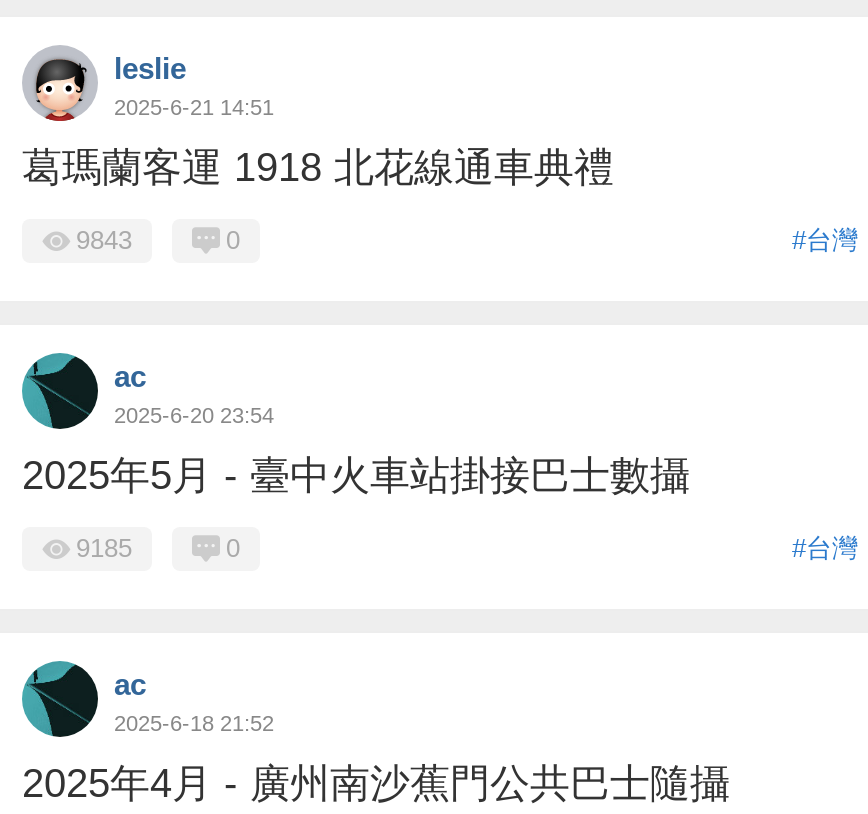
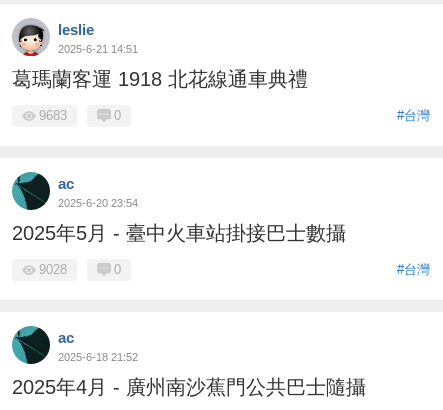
[76,225,132,255] 9843 -> [39,108,67,123] 9683
[76,533,132,563] 9185 -> [39,262,67,277] 9028

